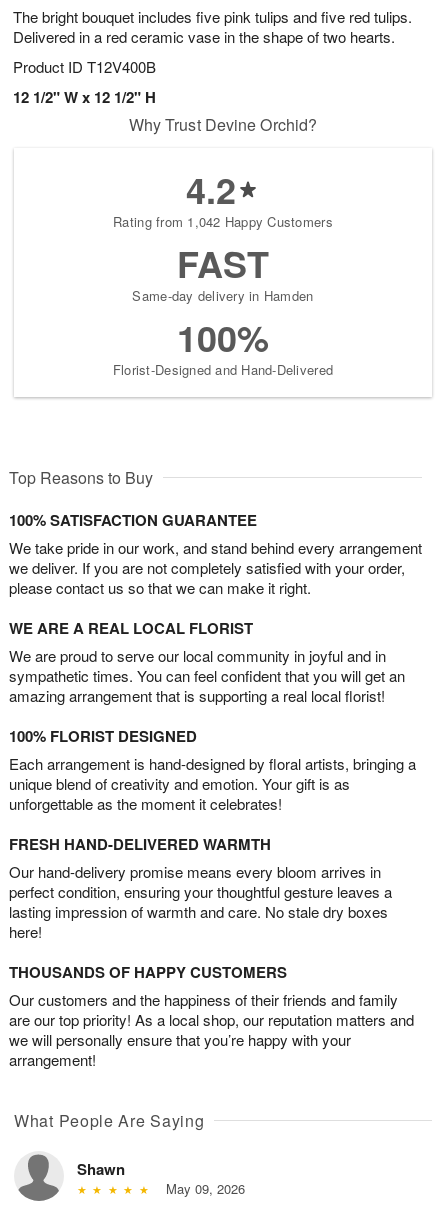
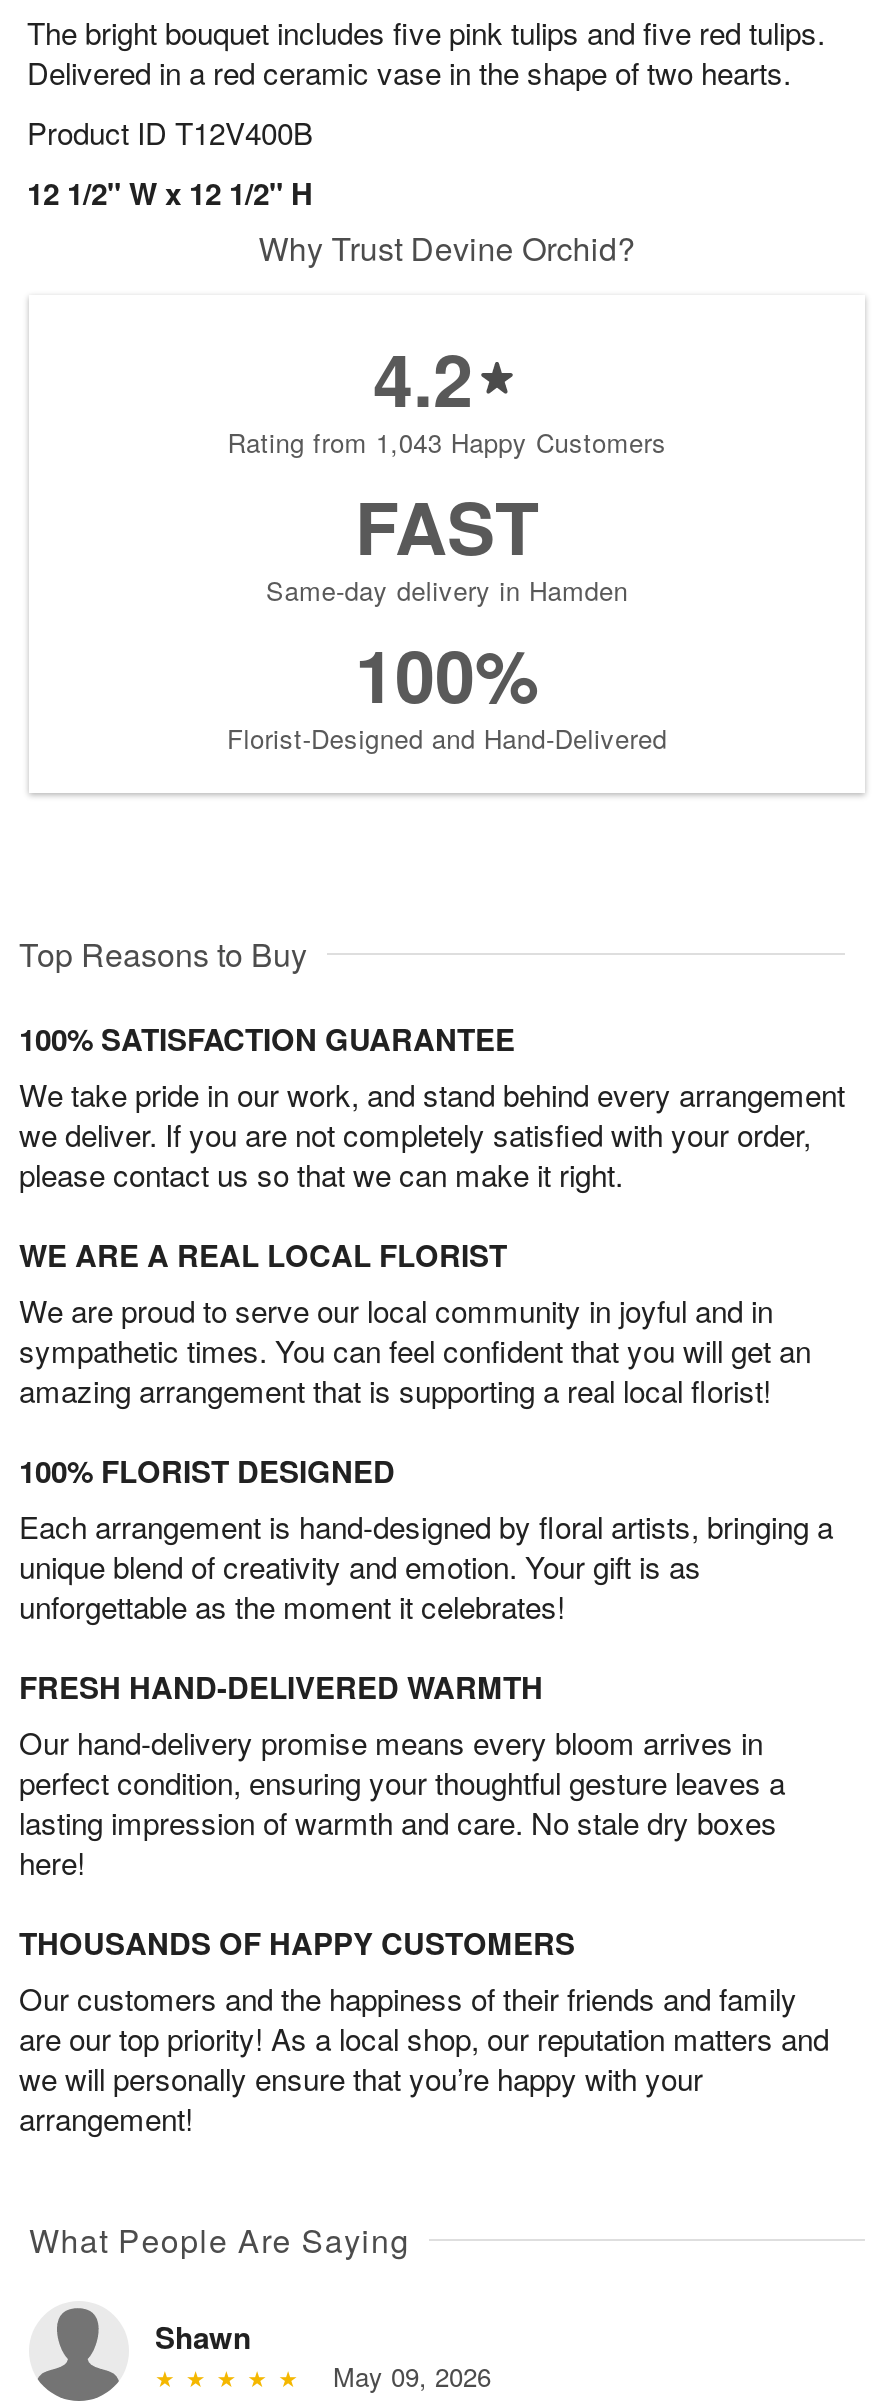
[113,212,333,231] Rating from 1,042 Happy Customers -> [227,424,667,462] Rating from 1,043 Happy Customers

